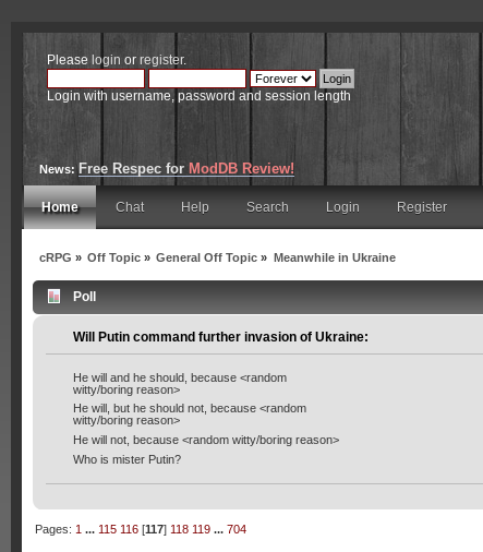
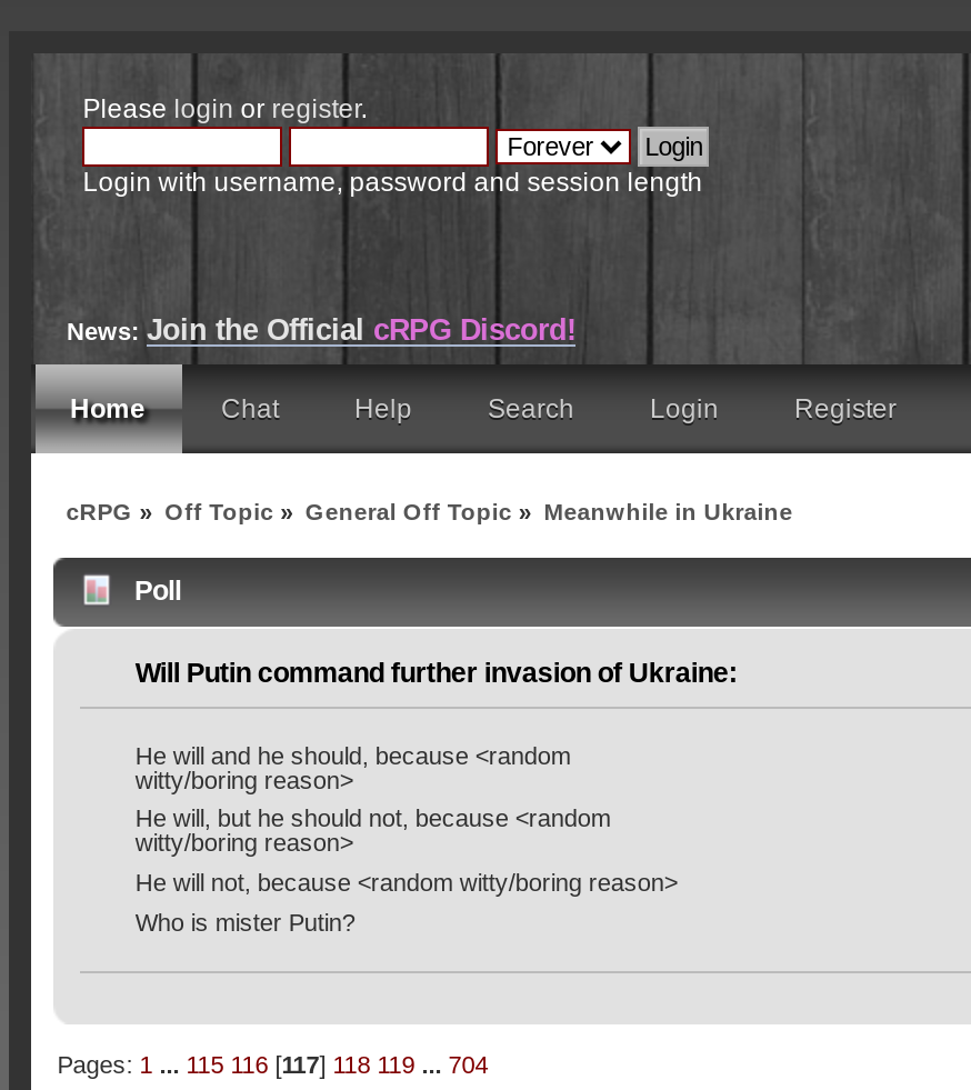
[39,160,294,176] News: Free Respec for ModDB Review! -> [67,312,575,346] News: Join the Official cRPG Discord!

